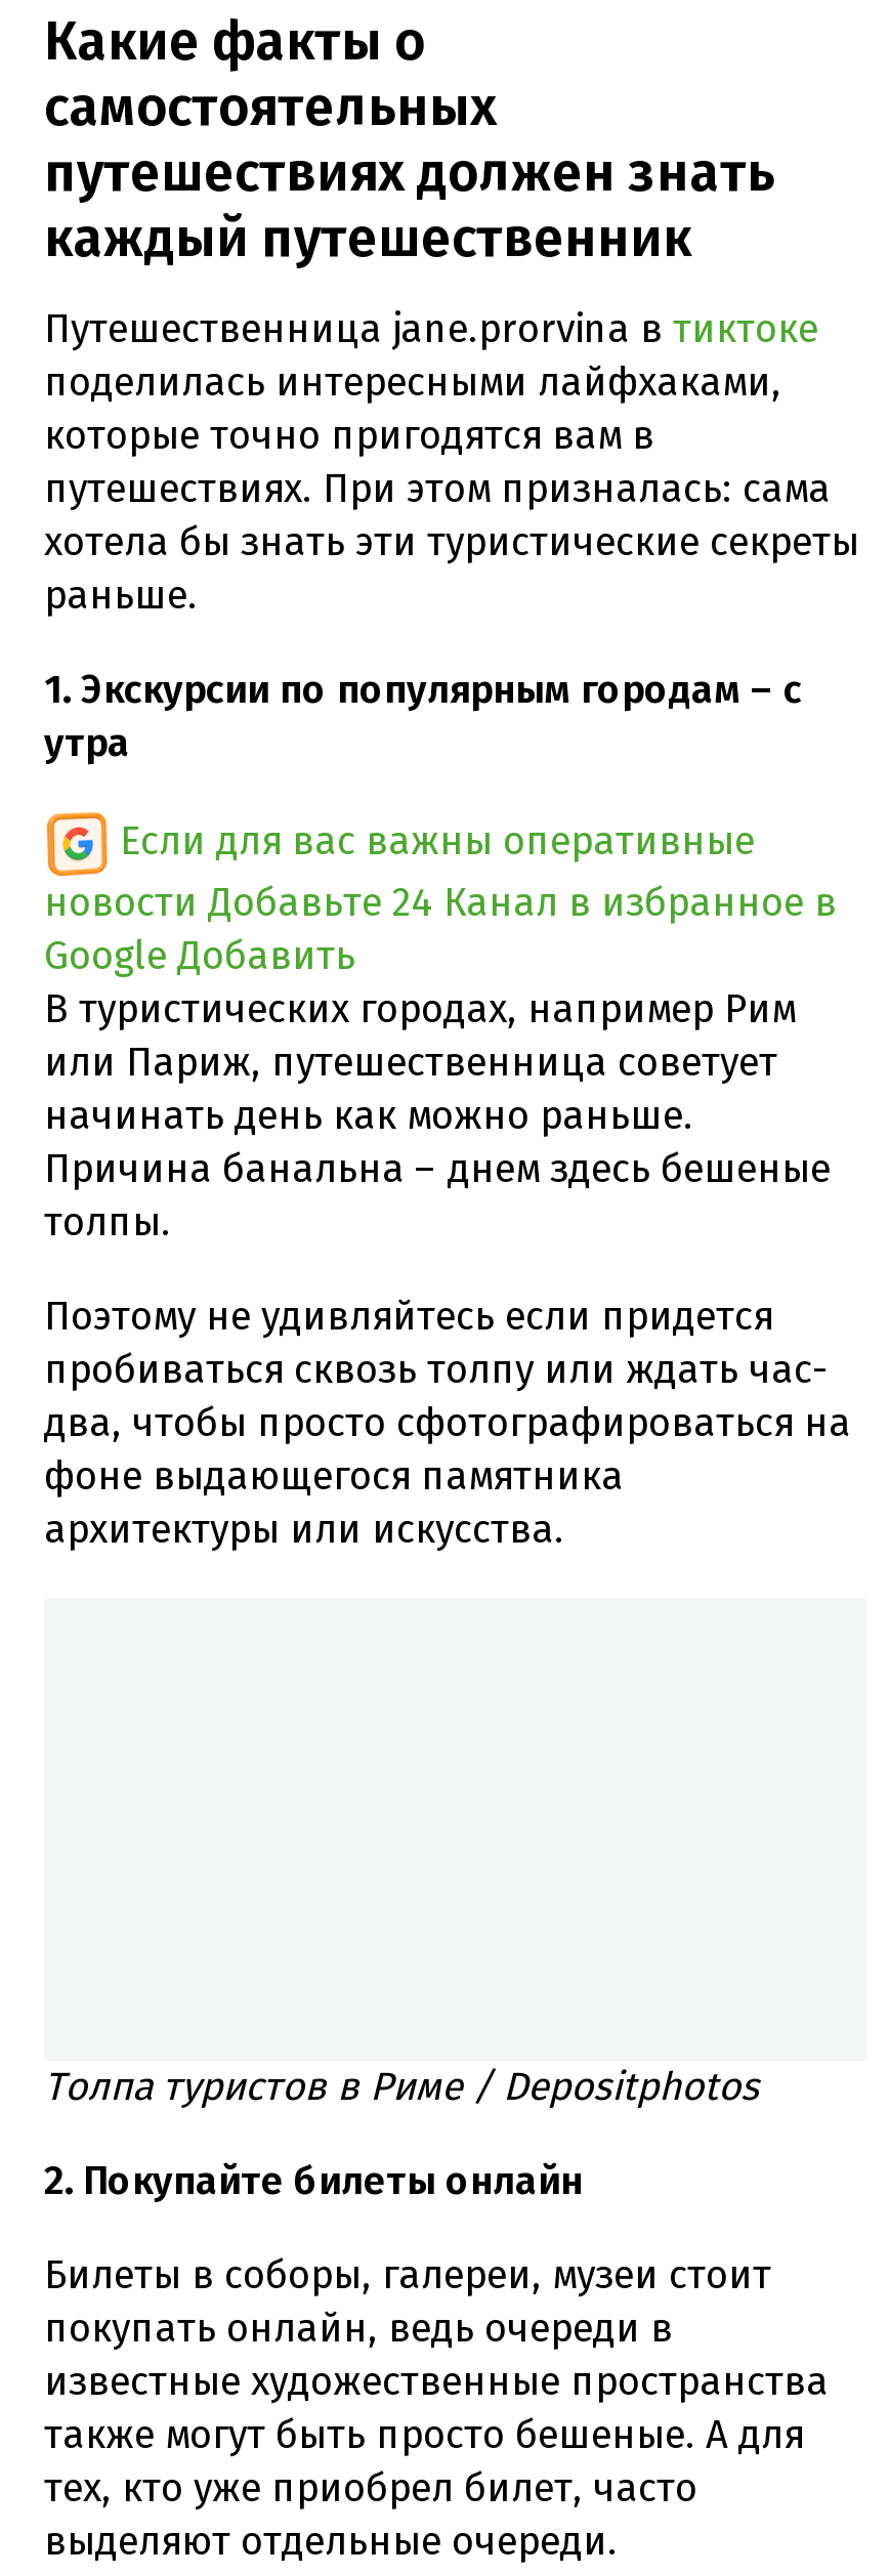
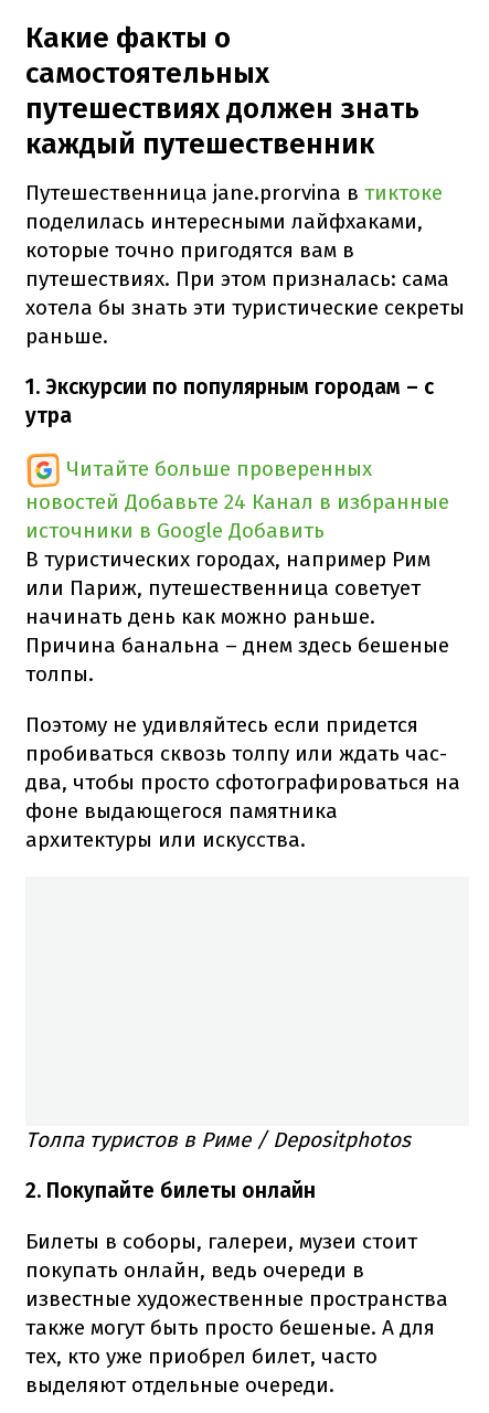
[44,817,837,978] Если для вас важны оперативные | новости Добавьте 24 Канал в избранное в | Google Добавить -> [25,455,449,543] Читайте больше проверенных | новостей Добавьте 24 Канал в избранные | источники в Google Добавить

